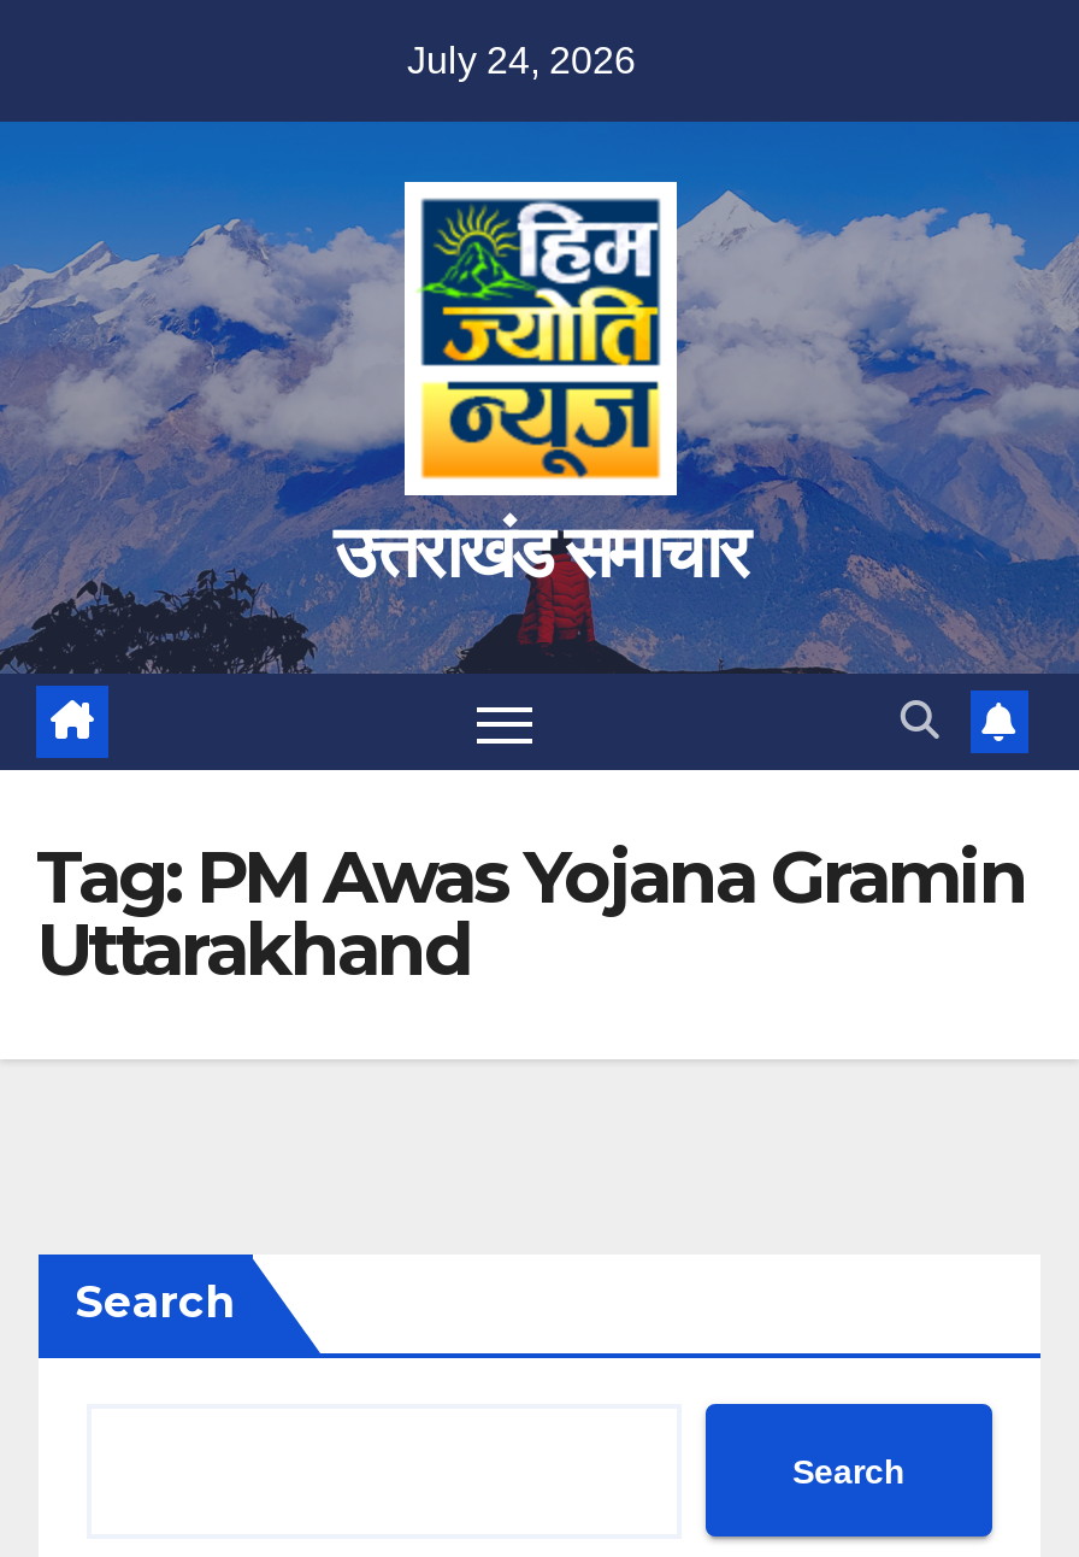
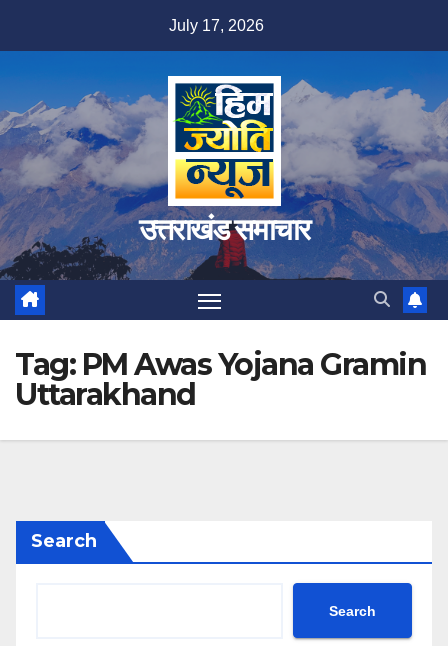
[407,40,636,81] July 24, 2026 -> [169,17,264,34] July 17, 2026

